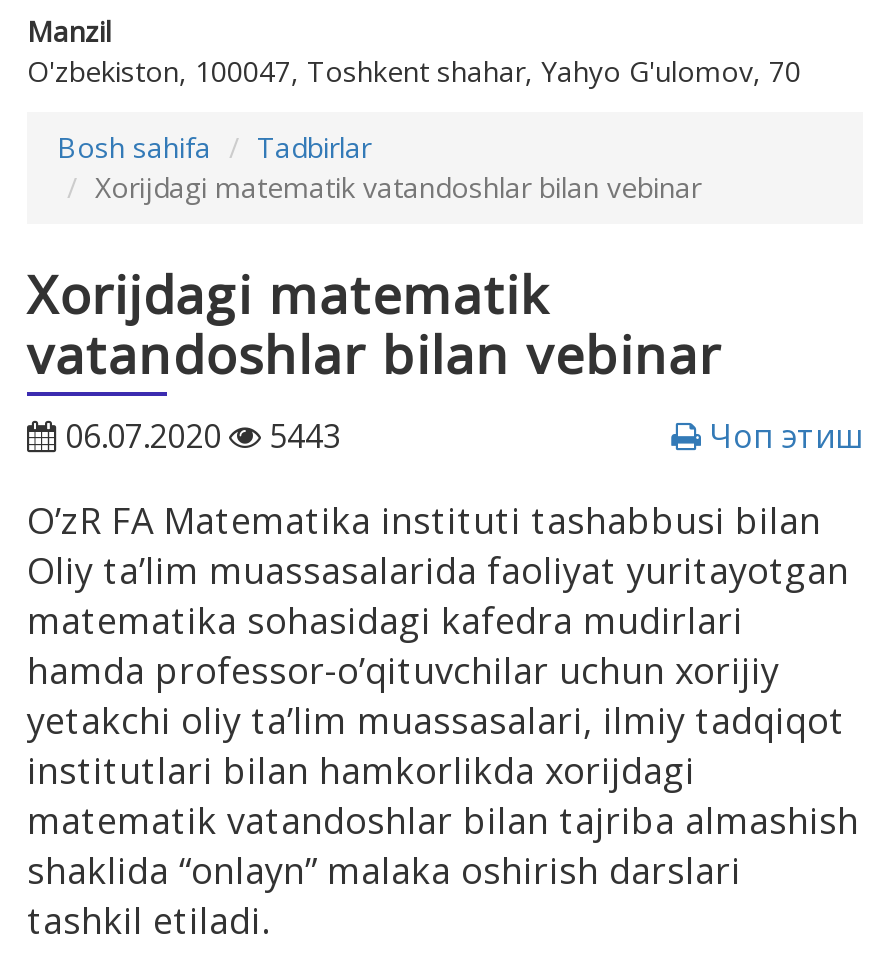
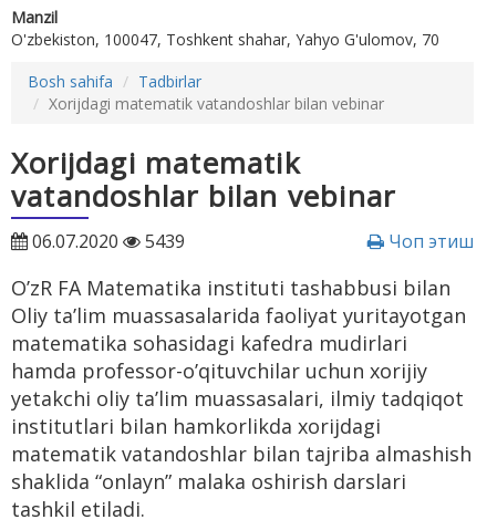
[57,414,341,458] 06.07.2020 5443 -> [28,229,185,253] 06.07.2020 5439

